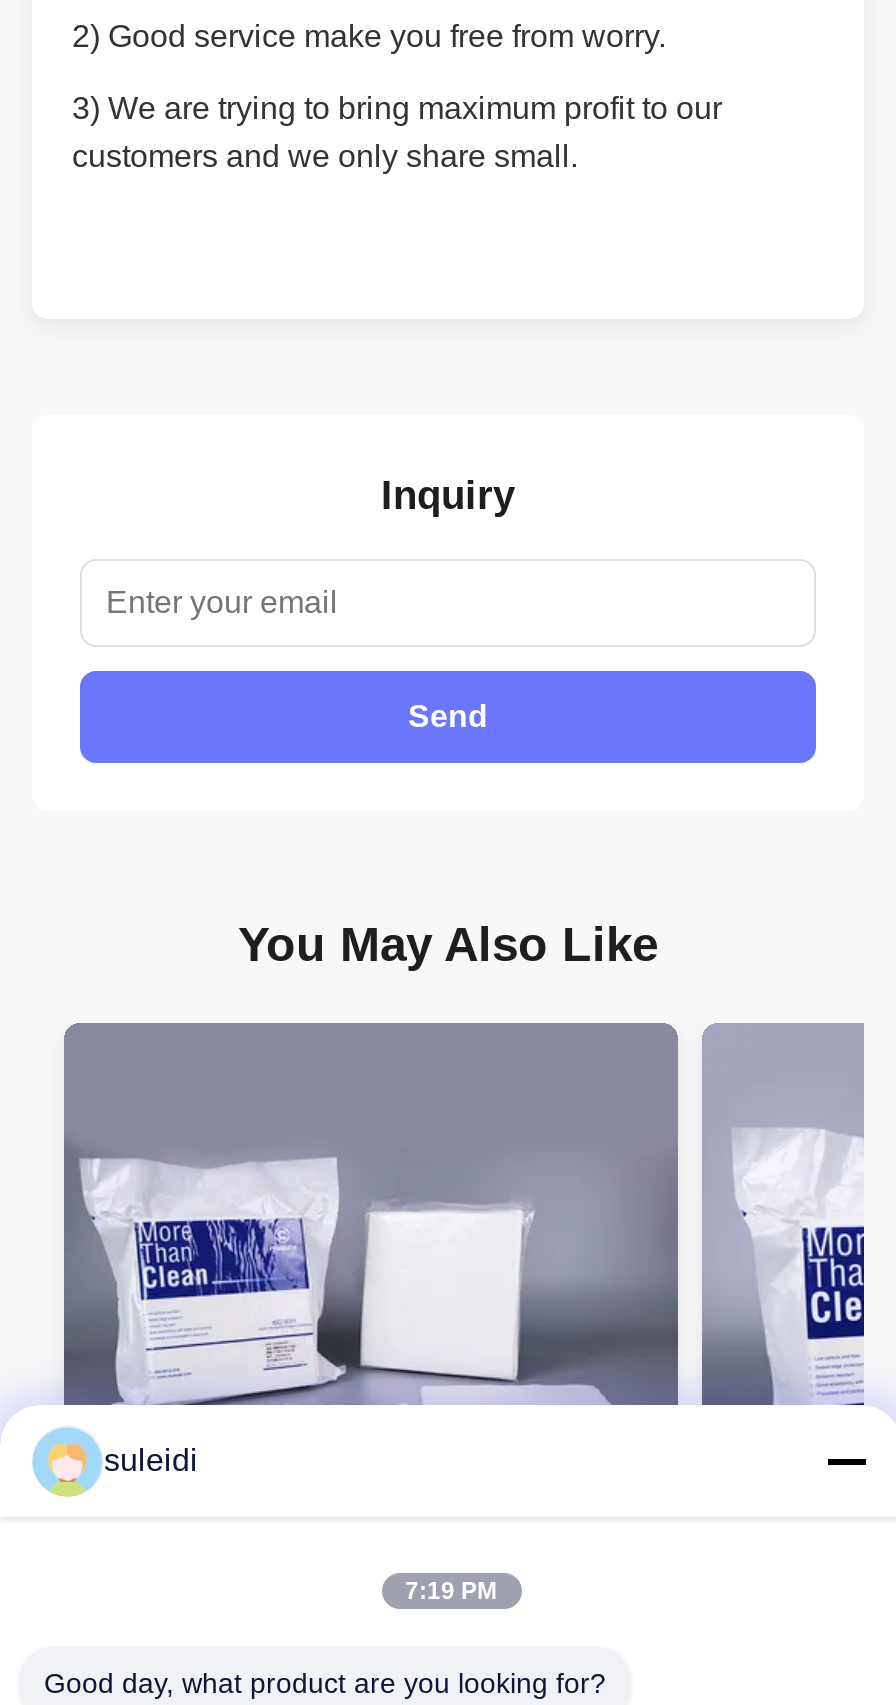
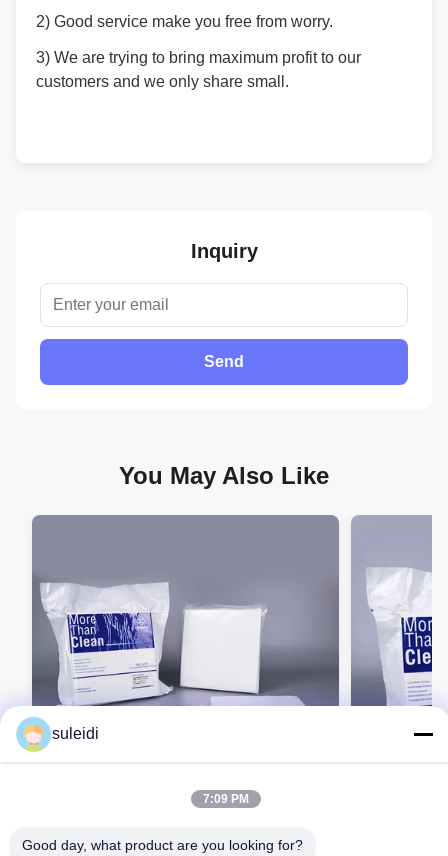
[405,1577,497,1605] 7:19 PM -> [202,792,248,806] 7:09 PM

